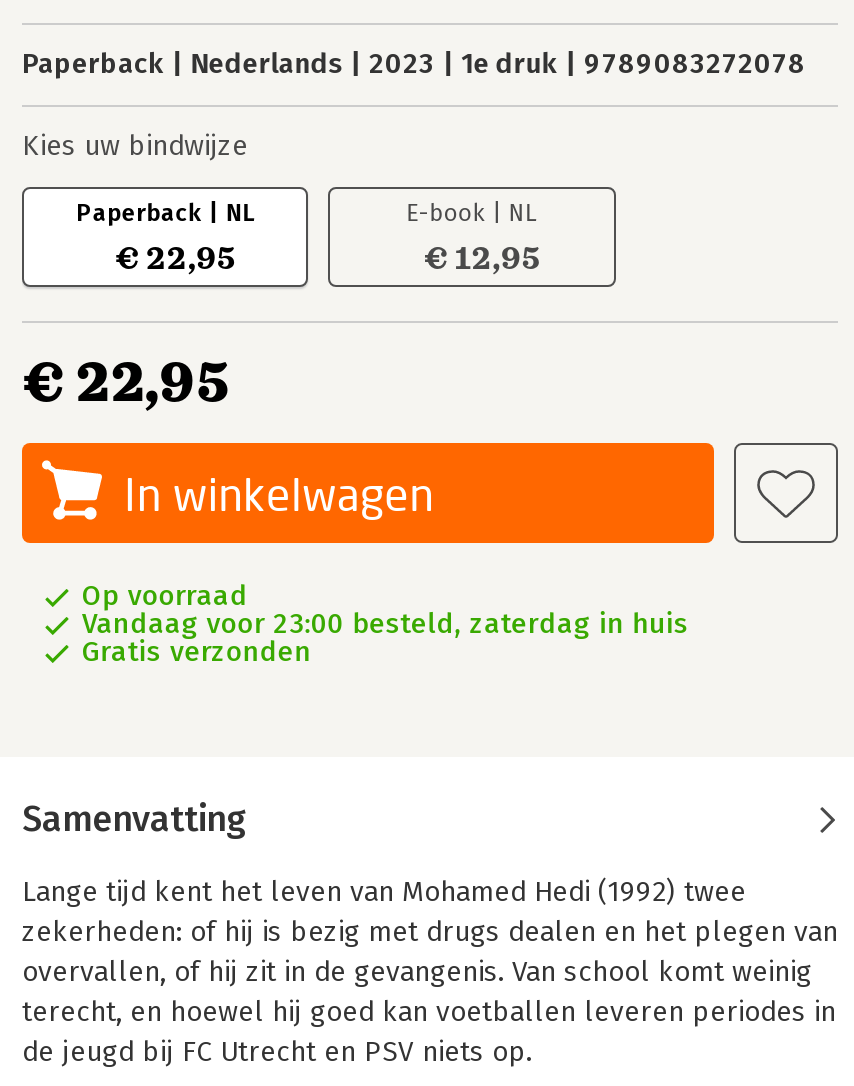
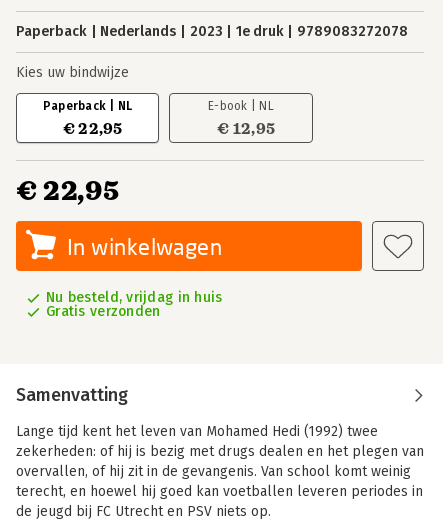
[82,579,689,641] Op voorraad | Vandaag voor 23:00 besteld, zaterdag in huis -> [46,289,223,306] Nu besteld, vrijdag in huis

